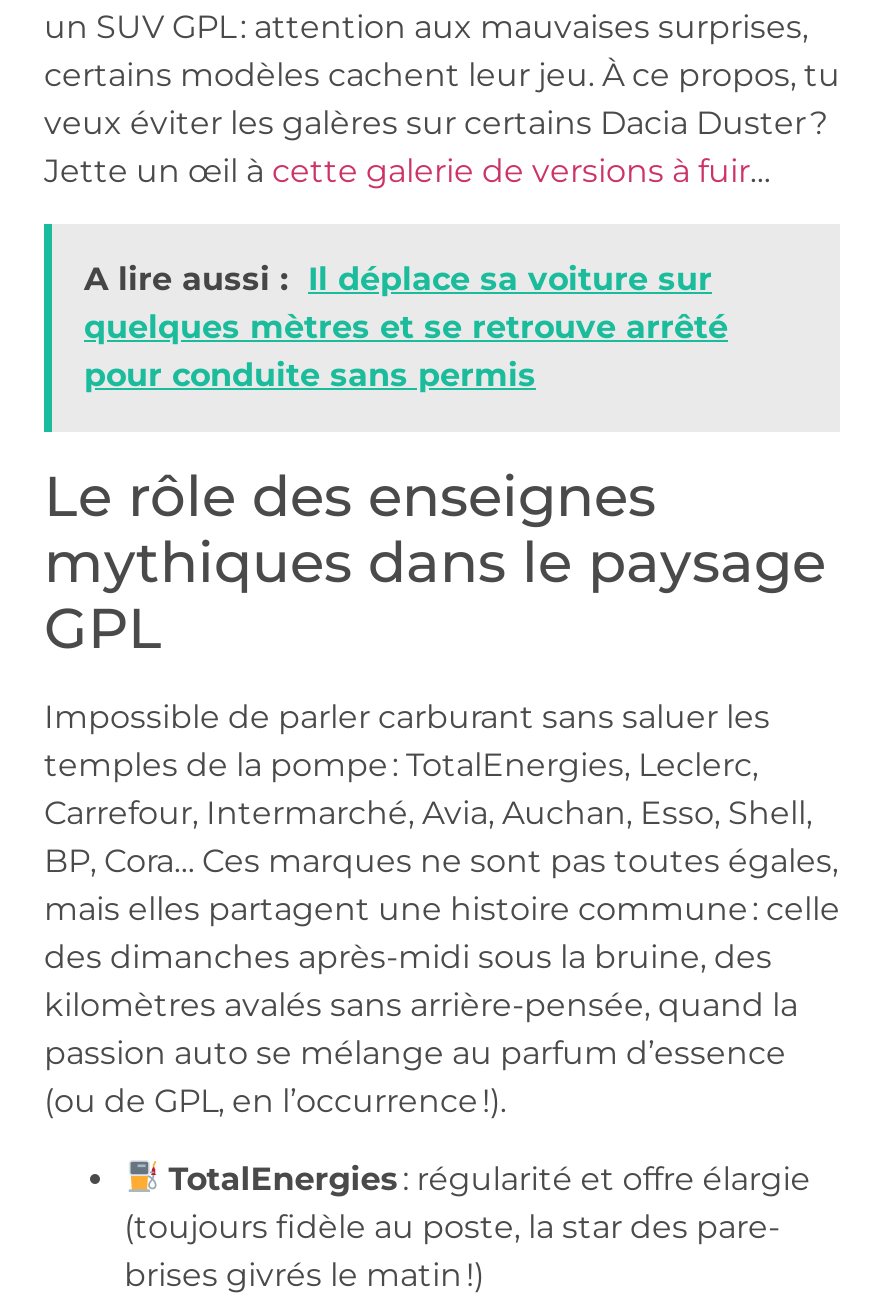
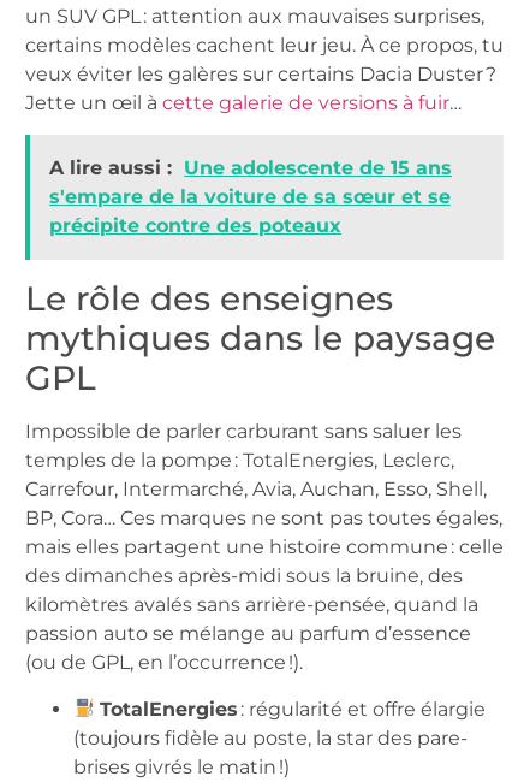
[84,261,728,395] A lire aussi : Il déplace sa voiture sur | quelques mètres et se retrouve arrêté | pour conduite sans permis -> [49,157,452,237] A lire aussi : Une adolescente de 15 ans | s'empare de la voiture de sa sœur et se | précipite contre des poteaux

